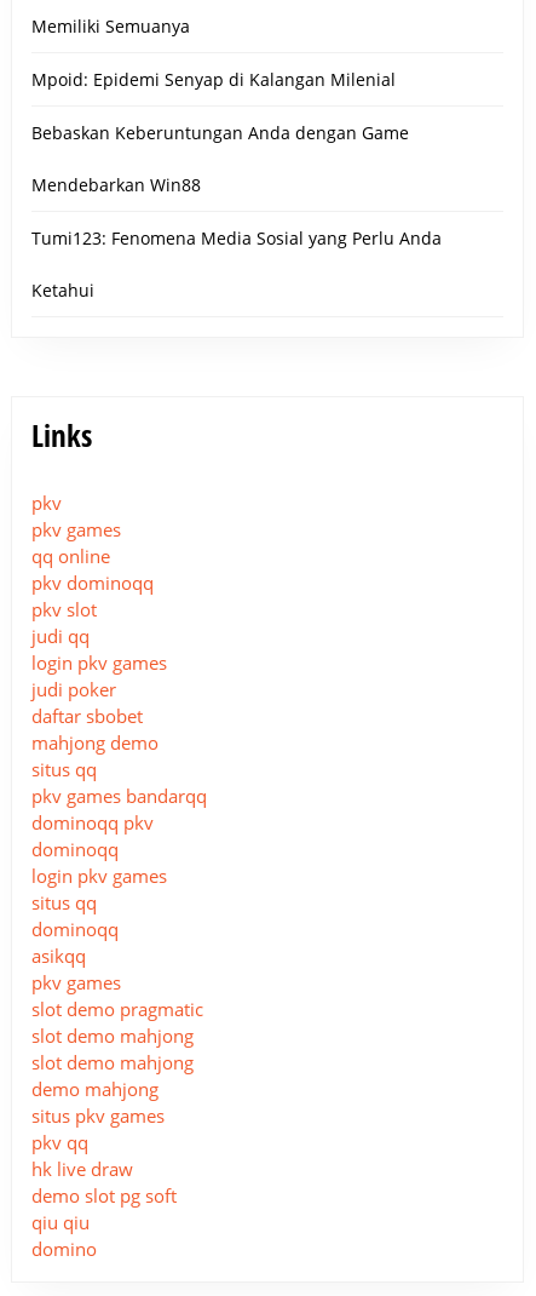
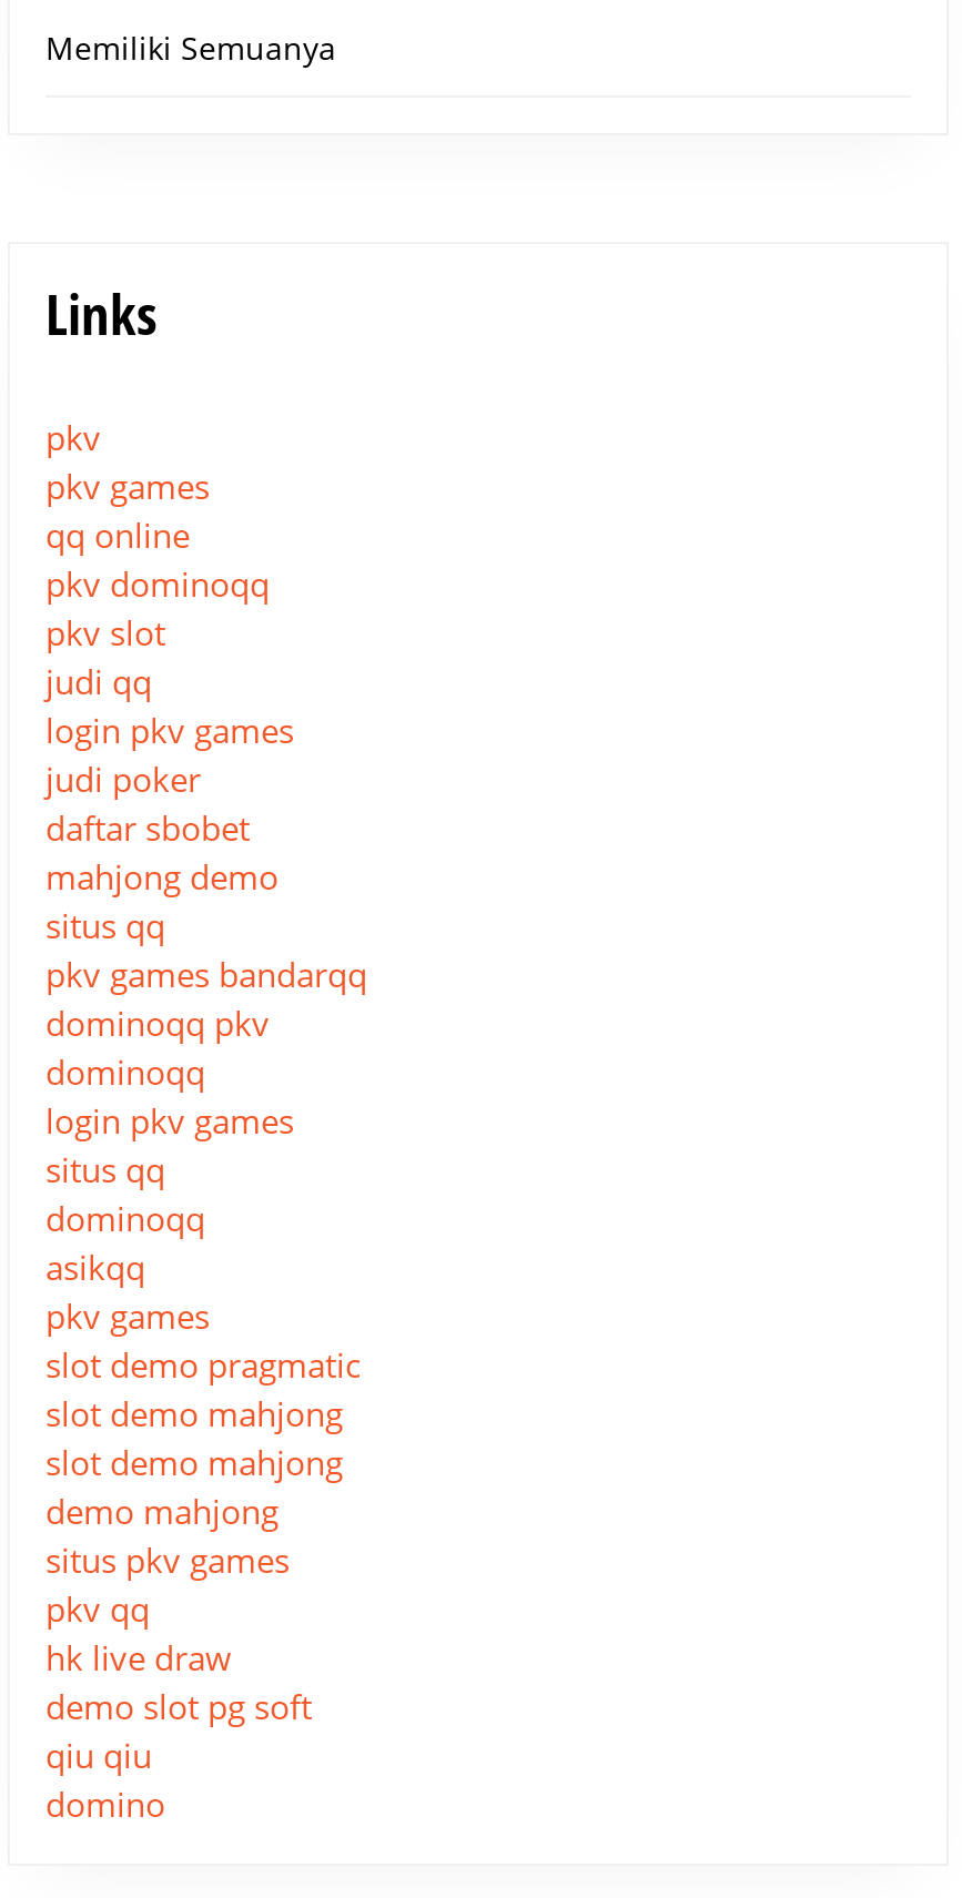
[31,68,442,301] Mpoid: Epidemi Senyap di Kalangan Milenial | Bebaskan Keberuntungan Anda dengan Game | Mendebarkan Win88 | Tumi123: Fenomena Media Sosial yang Perlu Anda | Ketahui -> none

